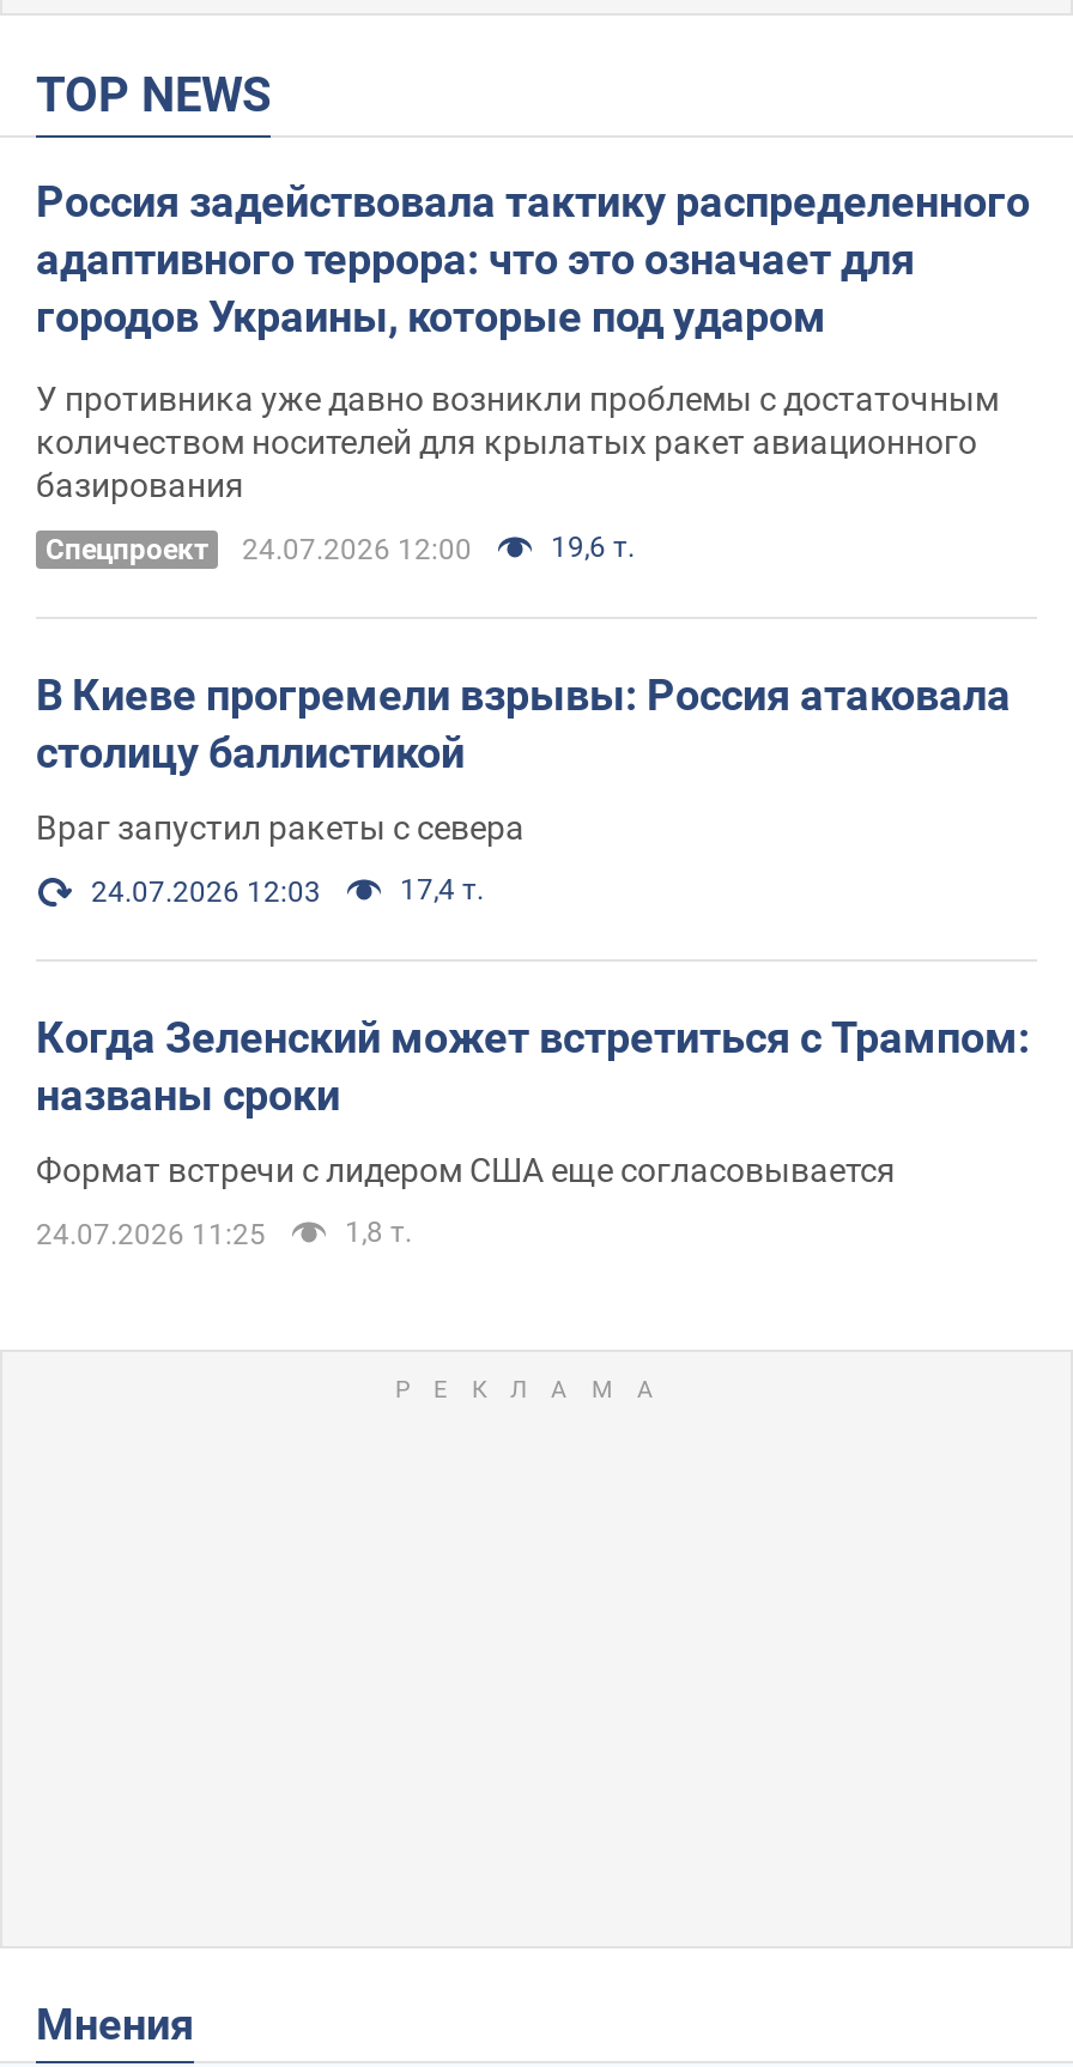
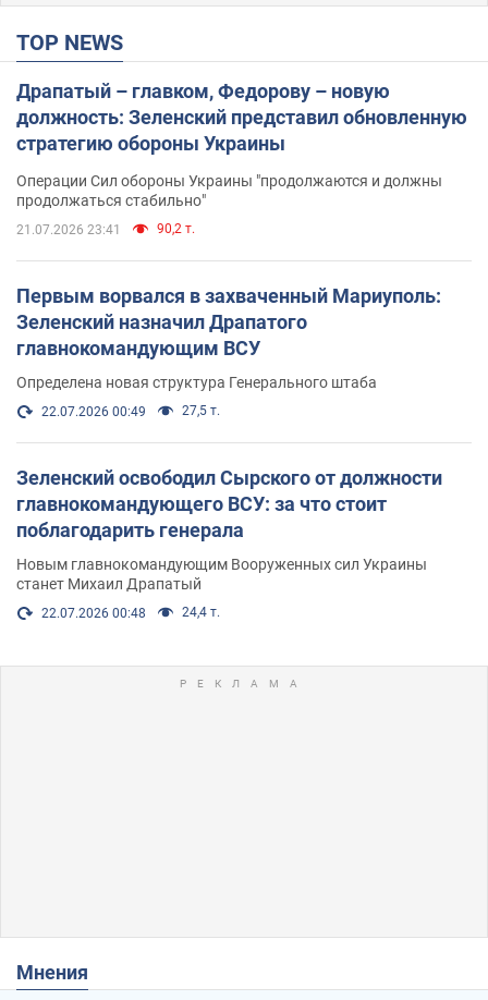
[36,175,1030,341] Россия задействовала тактику распределенного | адаптивного террора: что это означает для | городов Украины, которые под ударом -> [16,79,467,154] Драпатый – главком, Федорову – новую | должность: Зеленский представил обновленную | стратегию обороны Украины
[36,379,999,503] У противника уже давно возникли проблемы с достаточным | количеством носителей для крылатых ракет авиационного | базирования -> [16,172,442,209] Операции Сил обороны Украины "продолжаются и должны | продолжаться стабильно"
[46,530,635,566] Спецпроект | 24.07.2026 12:00 | 19,6 т. -> [16,221,195,237] 21.07.2026 23:41 | 90,2 т.
[36,669,1011,777] В Киеве прогремели взрывы: Россия атаковала | столицу баллистикой -> [16,284,441,359] Первым ворвался в захваченный Мариуполь: | Зеленский назначил Драпатого | главнокомандующим ВСУ
[36,808,525,846] Враг запустил ракеты с севера -> [16,373,377,391] Определена новая структура Генерального штаба
[91,872,484,908] 24.07.2026 12:03 | 17,4 т. -> [41,403,220,419] 22.07.2026 00:49 | 27,5 т.
[36,1011,1030,1119] Когда Зеленский может встретиться с Трампом: | названы сроки -> [16,466,442,541] Зеленский освободил Сырского от должности | главнокомандующего ВСУ: за что стоит | поблагодарить генерала
[36,1150,896,1188] Формат встречи с лидером США еще согласовывается -> [16,555,427,592] Новым главнокомандующим Вооруженных сил Украины | станет Михаил Драпатый
[36,1215,412,1251] 24.07.2026 11:25 | 1,8 т. -> [41,604,220,621] 22.07.2026 00:48 | 24,4 т.

